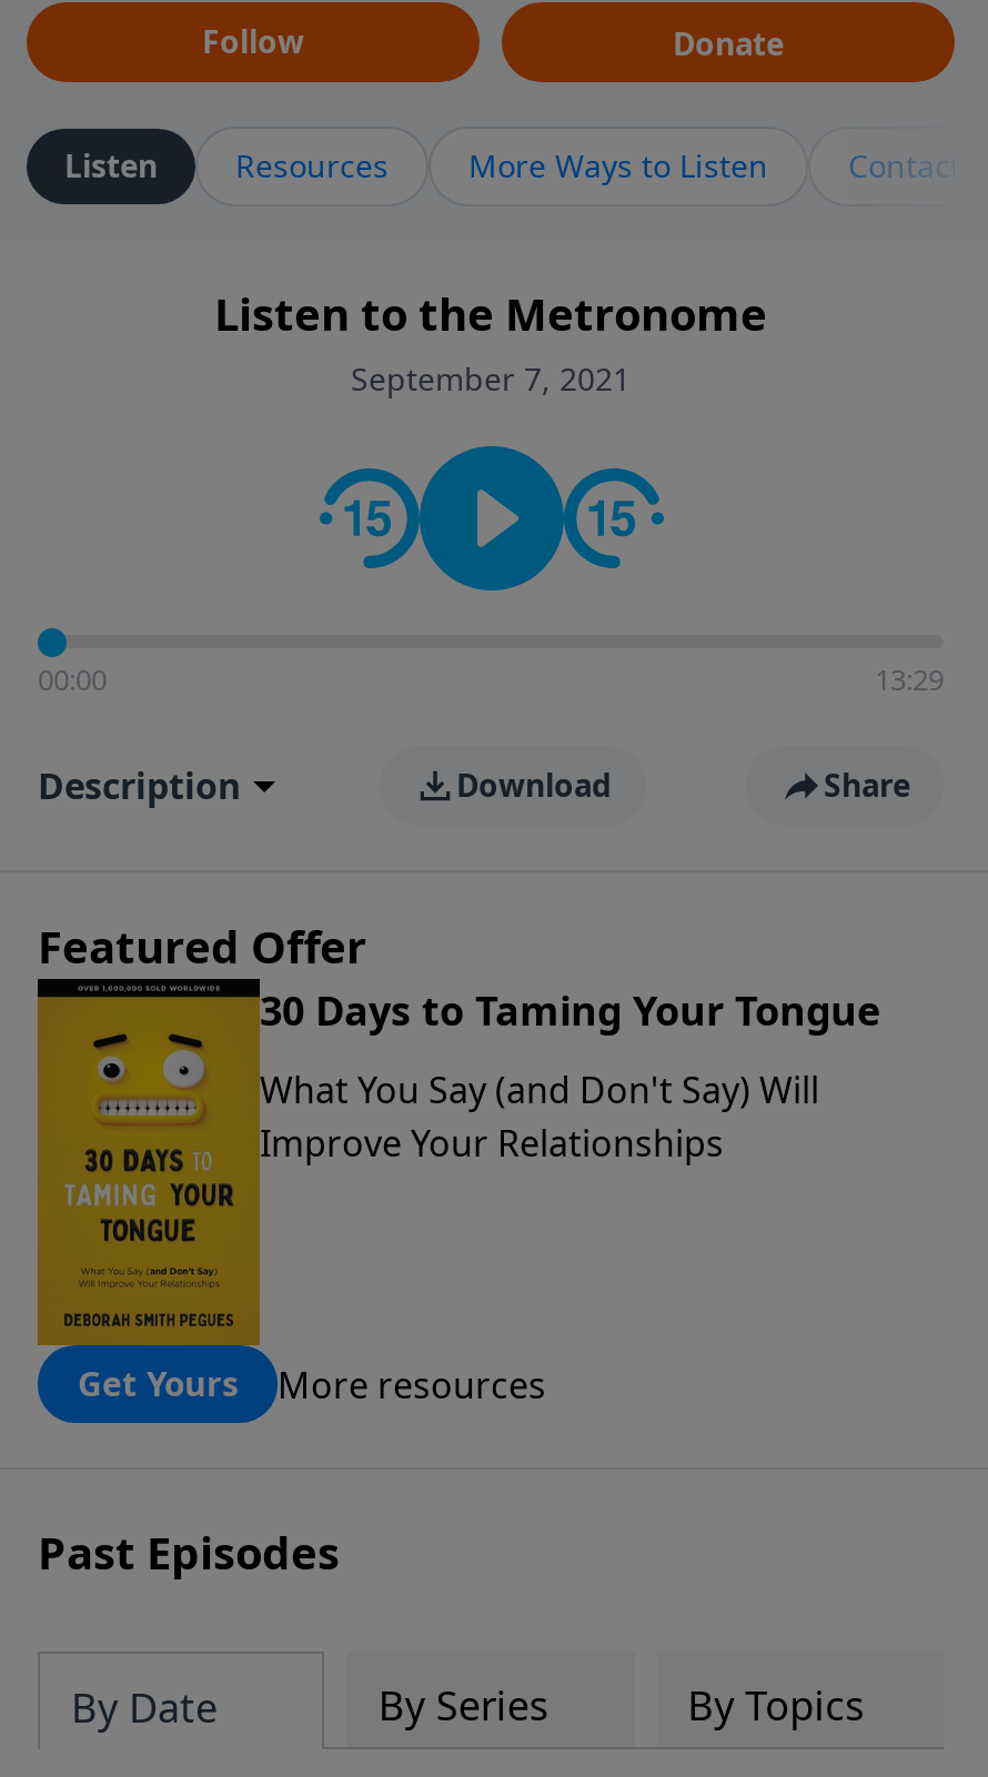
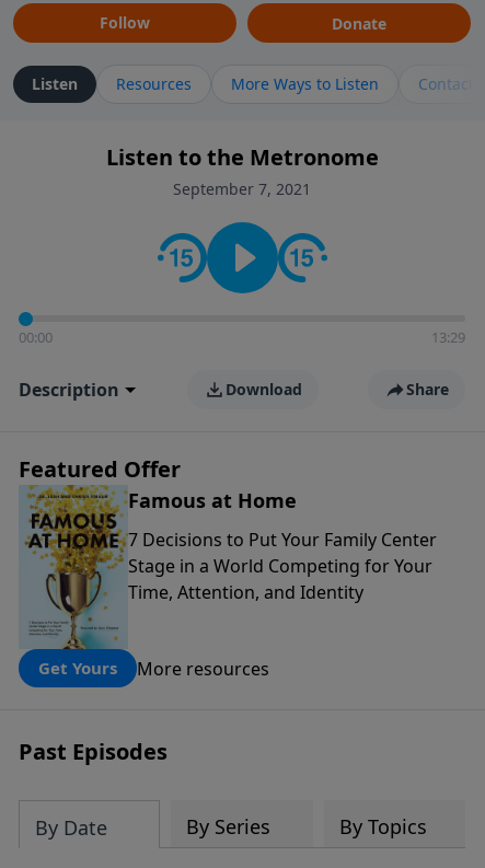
[36,983,881,1347] [image] | 30 Days to Taming Your Tongue -> [19,487,297,650] [image] | Famous at Home
[260,1066,819,1168] What You Say (and Don't Say) Will | Improve Your Relationships -> [128,528,437,604] 7 Decisions to Put Your Family Center | Stage in a World Competing for Your | Time, Attention, and Identity

